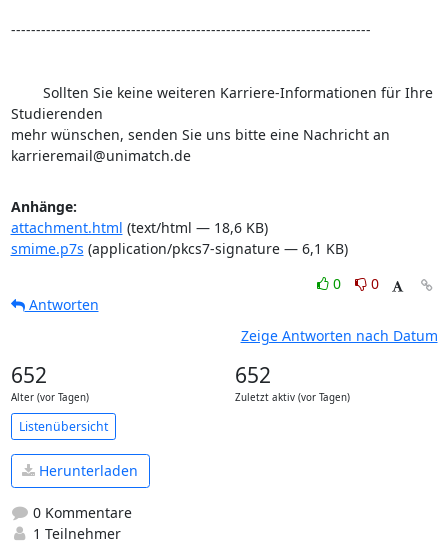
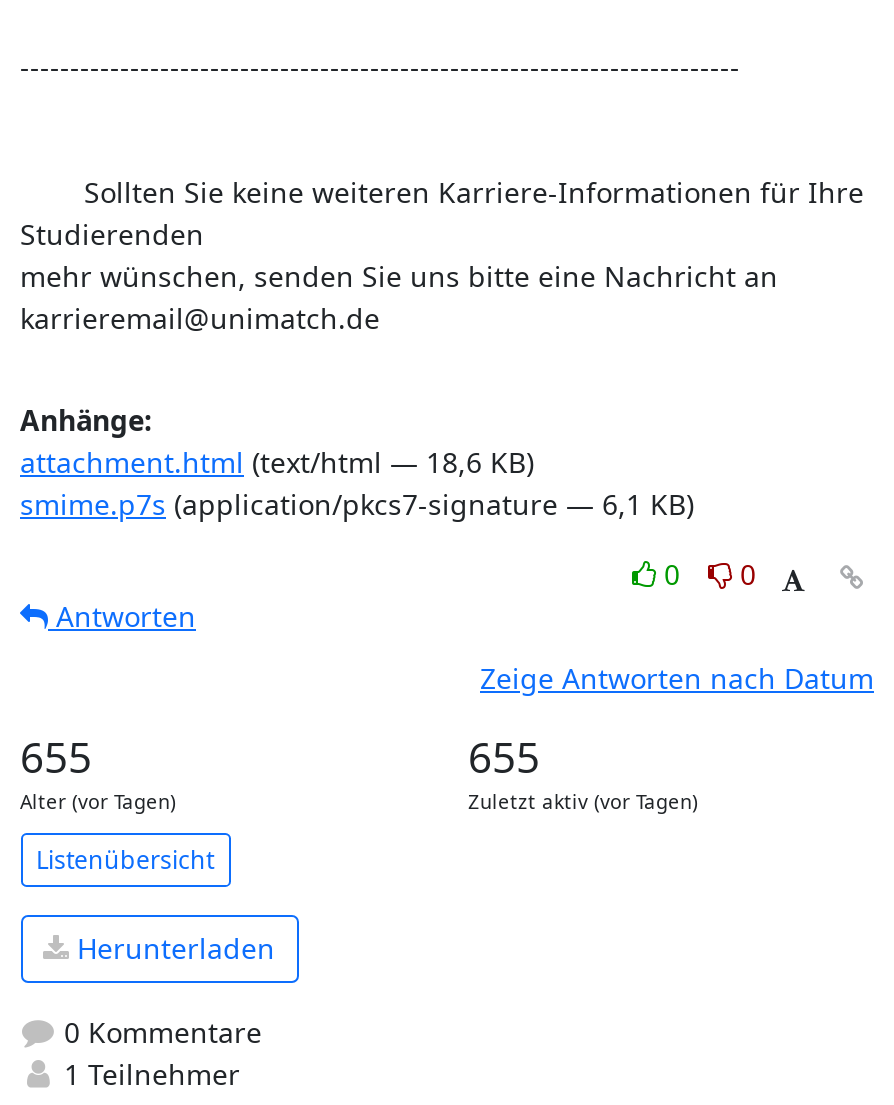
[10,361,46,389] 652 -> [20,729,92,785] 655
[234,361,270,389] 652 -> [468,729,540,785] 655

